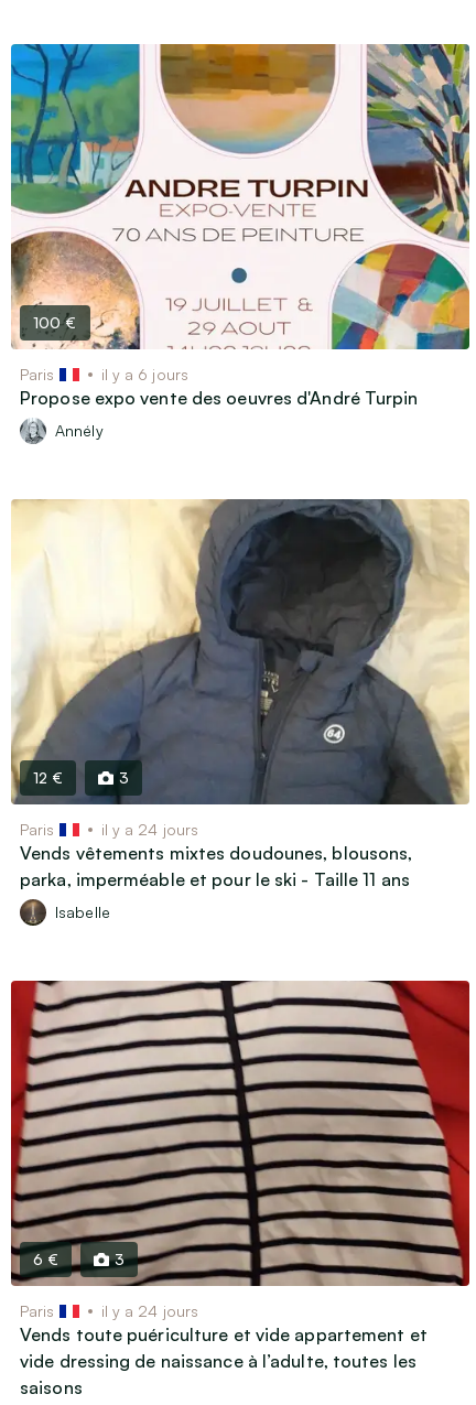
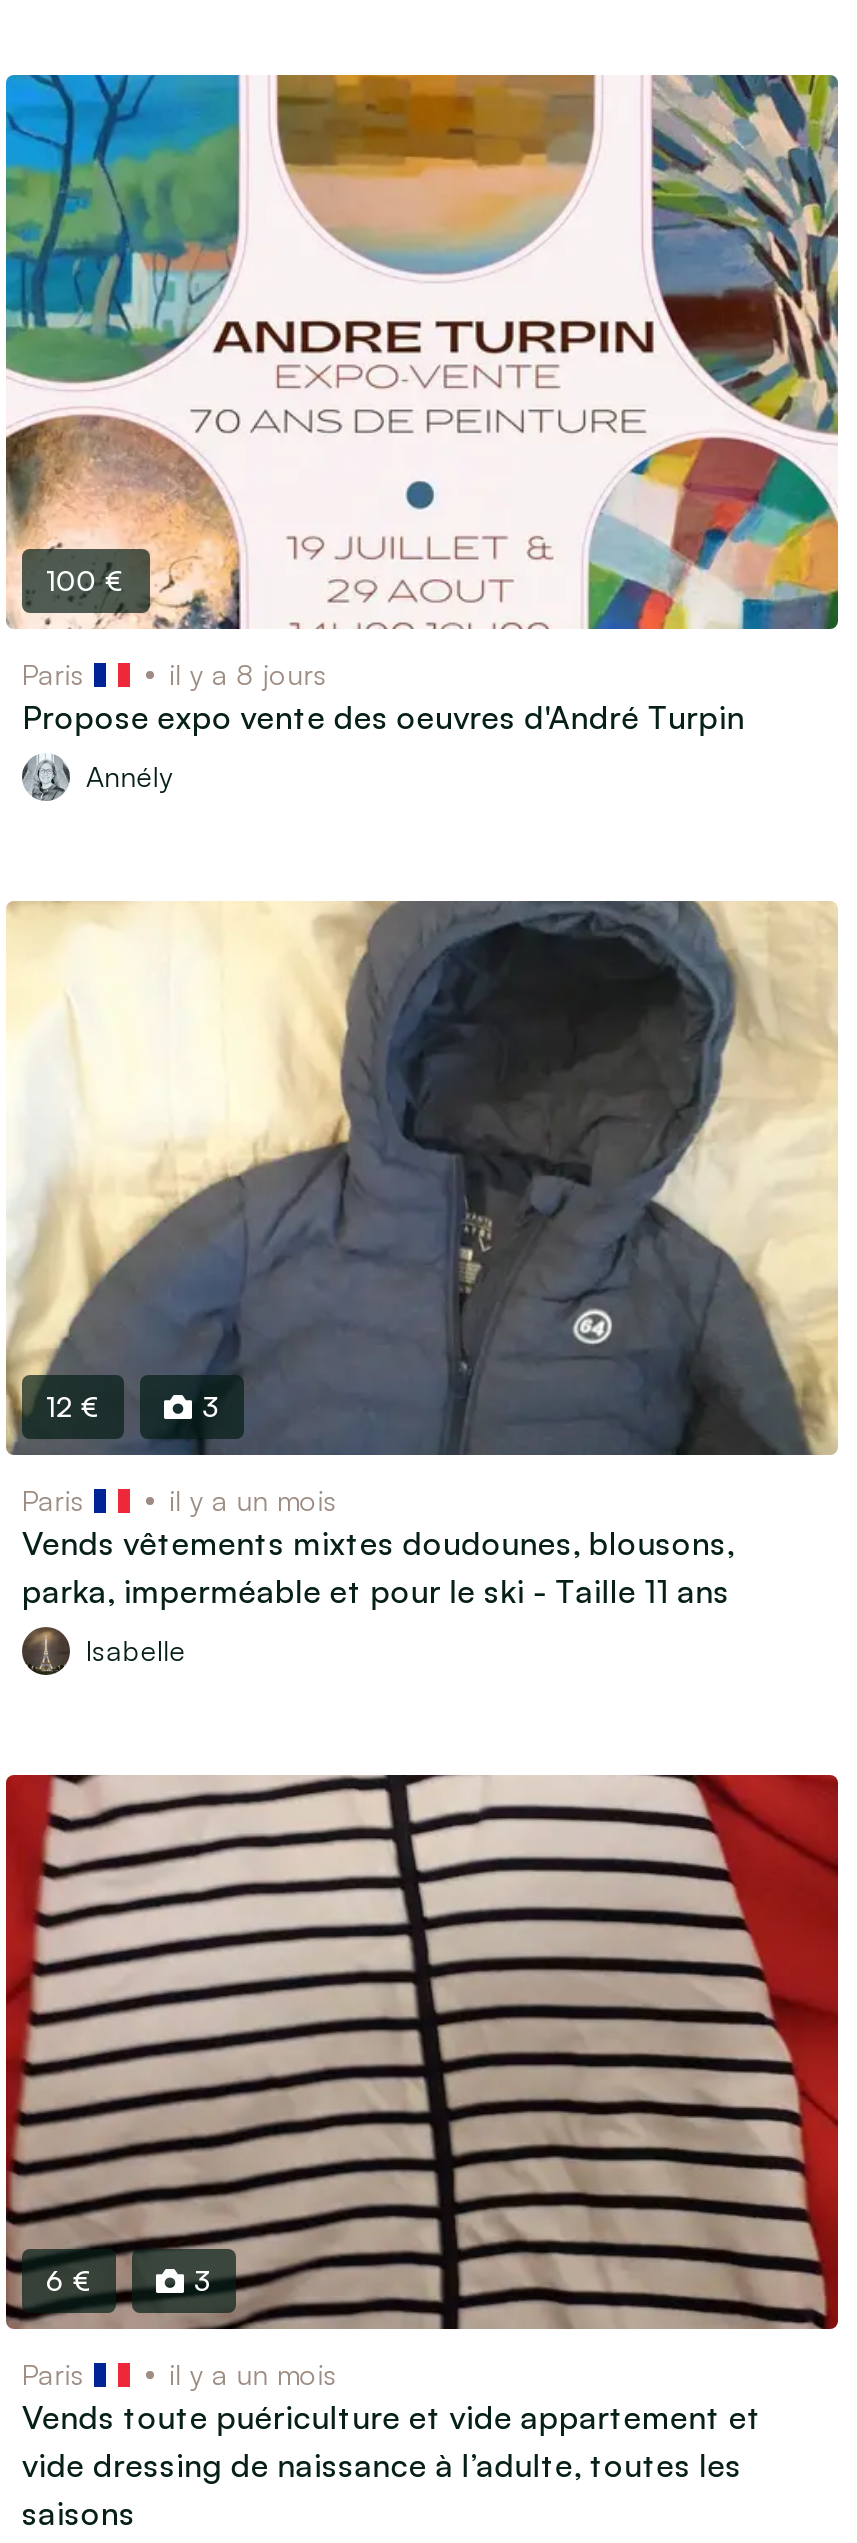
[101,365,188,383] il y a 6 jours -> [169,657,328,691] il y a 8 jours
[101,820,198,839] il y a 24 jours -> [169,1483,338,1517] il y a un mois
[101,1301,198,1320] il y a 24 jours -> [169,2357,338,2391] il y a un mois

